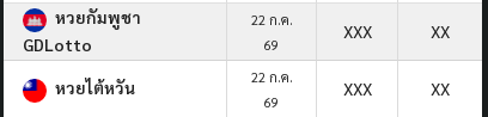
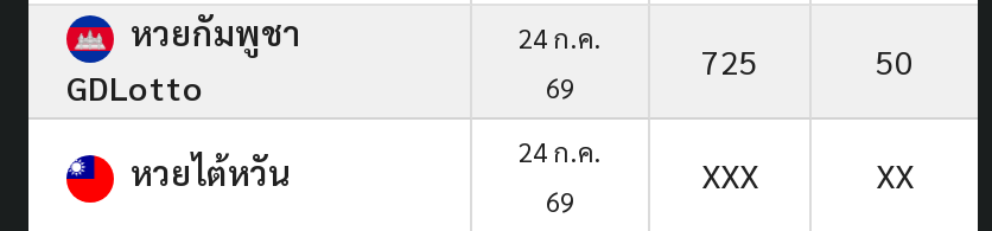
[251,11,292,28] 22 ก.ค. -> [519,20,602,55] 24 ก.ค.
[343,20,450,42] XXX | XX -> [701,39,914,81] 725 | 50
[251,68,292,86] 22 ก.ค. -> [519,133,602,169] 24 ก.ค.

